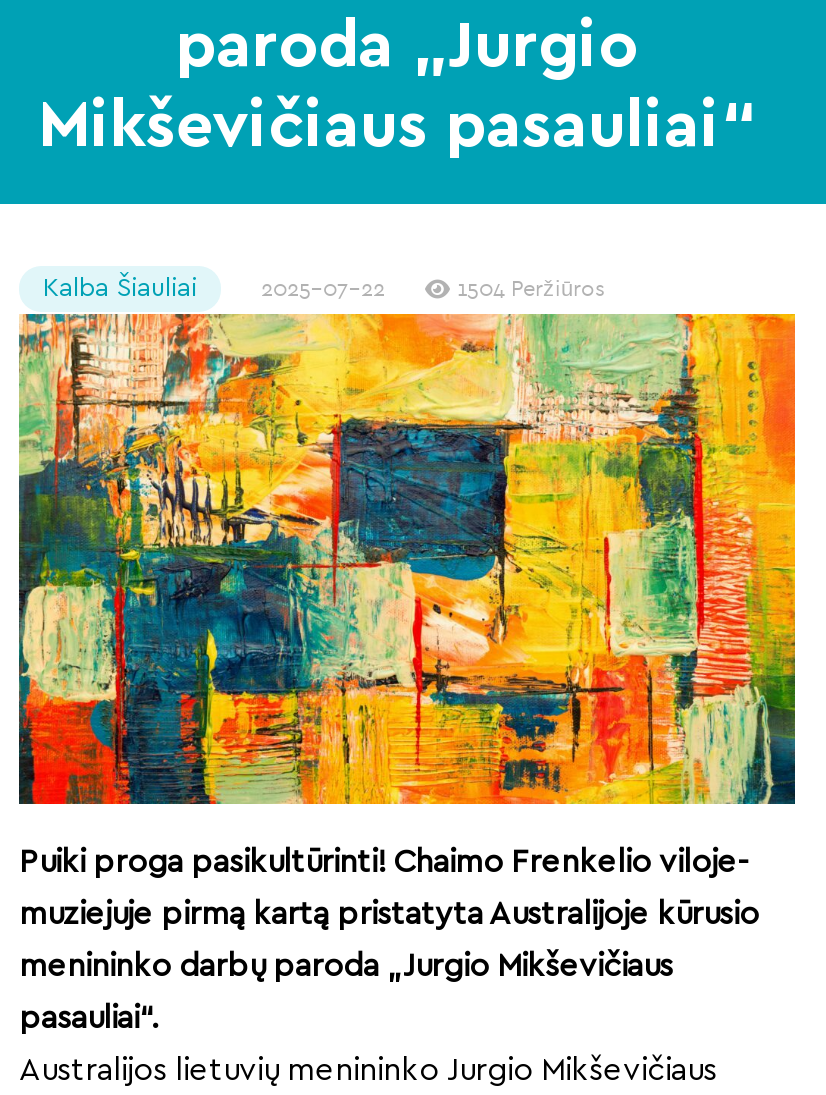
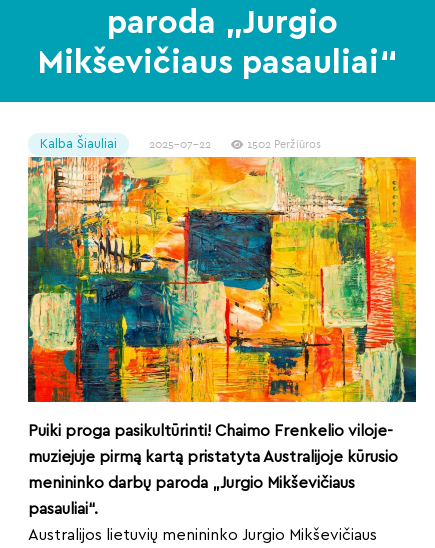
[457,275,605,303] 1504 Peržiūros -> [247,137,321,151] 1502 Peržiūros

